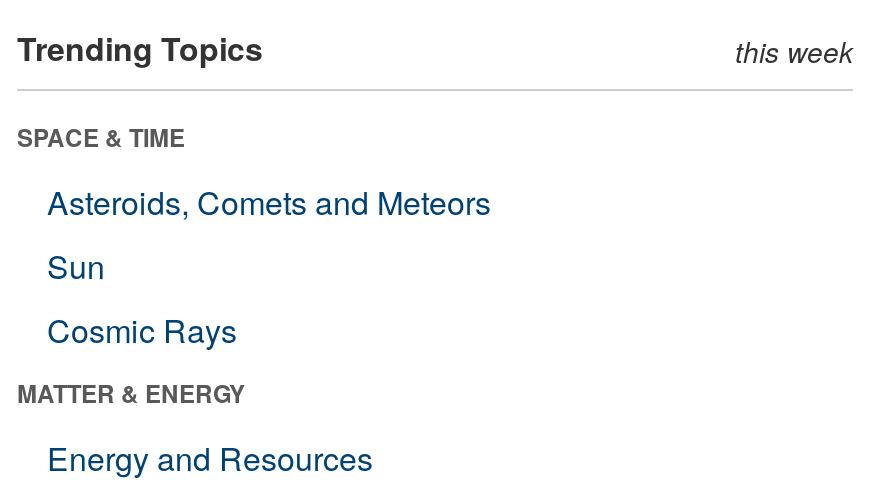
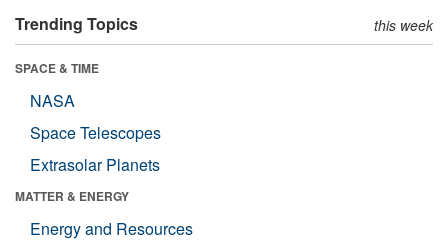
[47,179,491,353] Asteroids, Comets and Meteors | Sun | Cosmic Rays -> [30,89,161,176] NASA | Space Telescopes | Extrasolar Planets

